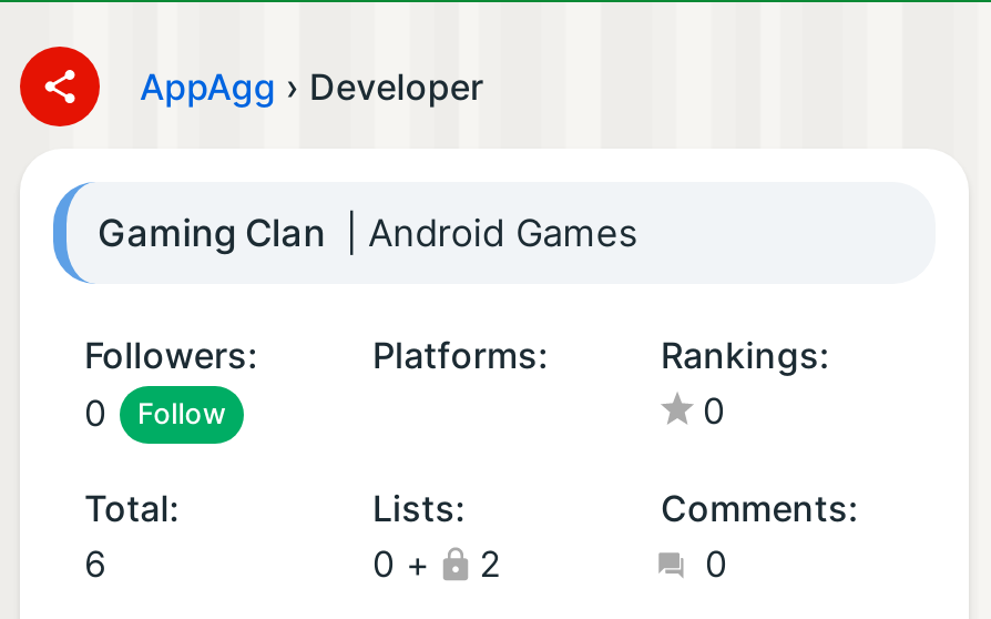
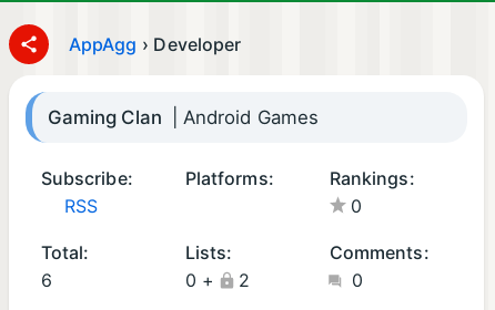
[84,333,259,435] Followers: | 0 | Follow -> [52,167,133,217] Subscribe: | RSS

